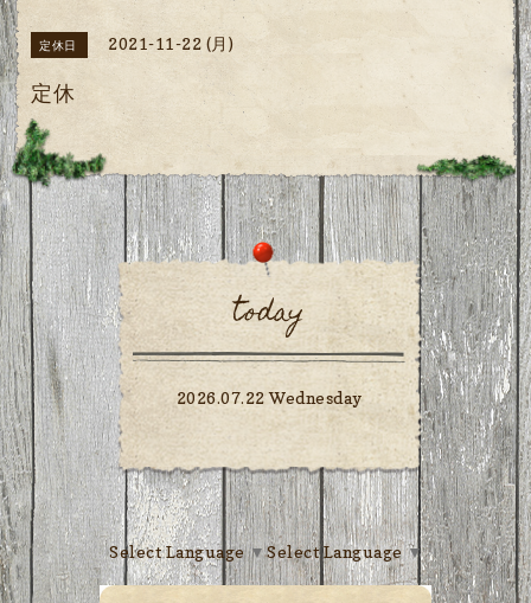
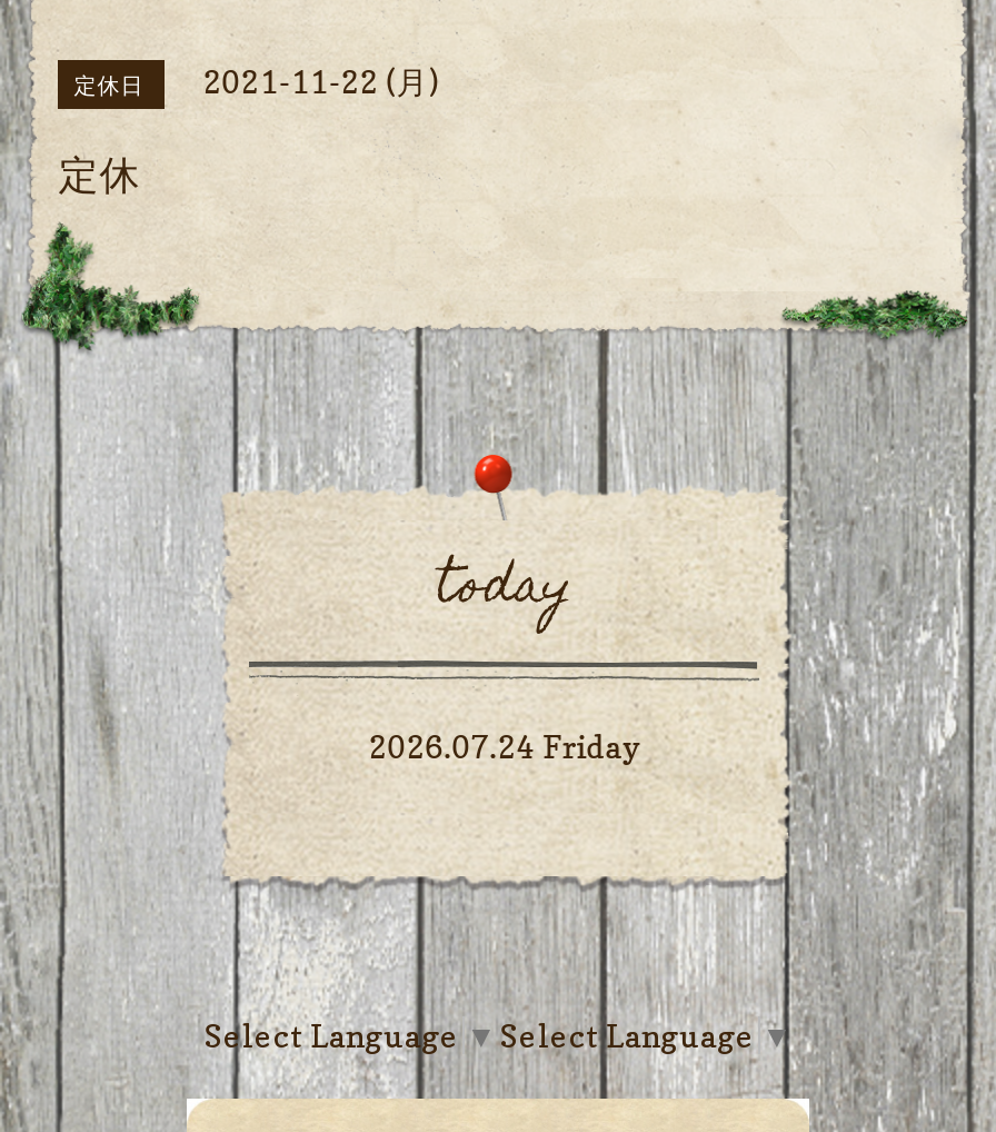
[176,388,362,408] 2026.07.22 Wednesday -> [369,728,641,766] 2026.07.24 Friday

